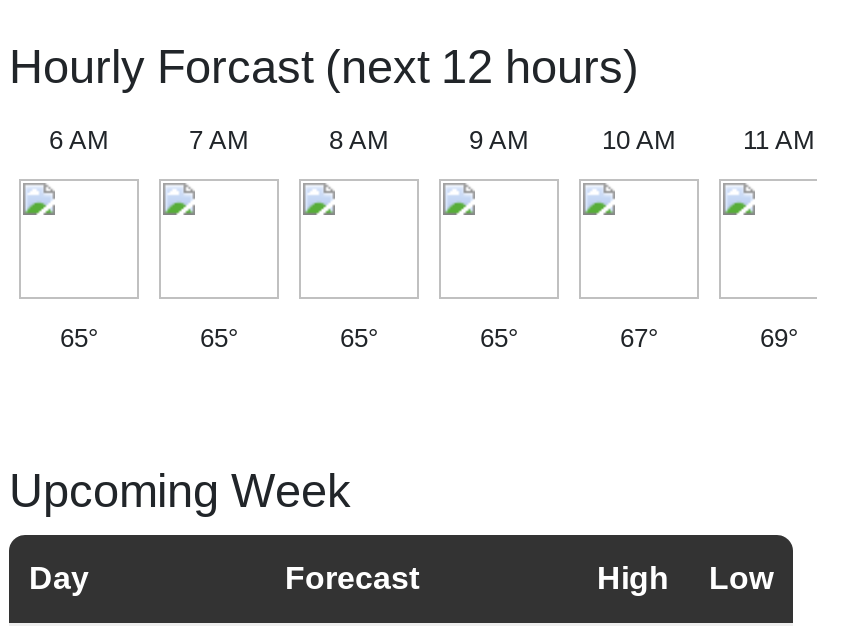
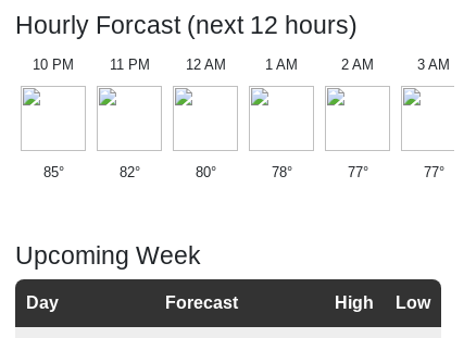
[49,125,815,155] 6 AM | 7 AM | 8 AM | 9 AM | 10 AM | 11 AM -> [33,57,450,73] 10 PM | 11 PM | 12 AM | 1 AM | 2 AM | 3 AM
[60,323,798,353] 65° | 65° | 65° | 65° | 67° | 69° -> [43,164,444,180] 85° | 82° | 80° | 78° | 77° | 77°

